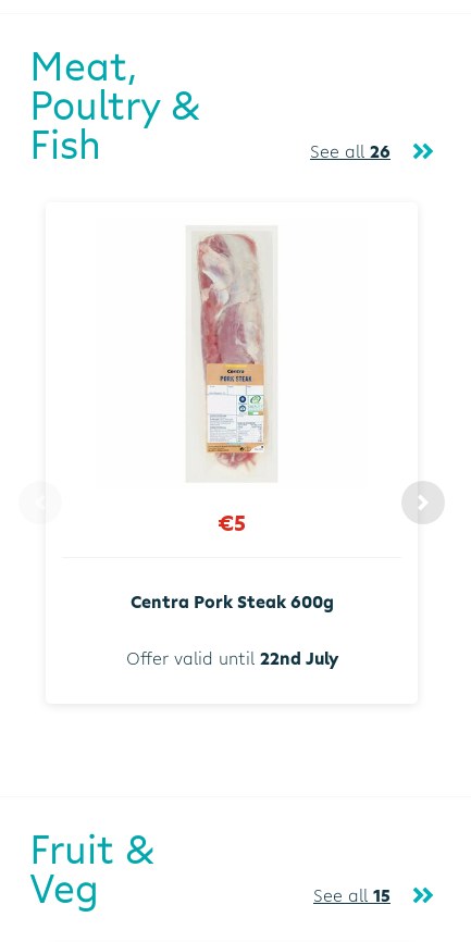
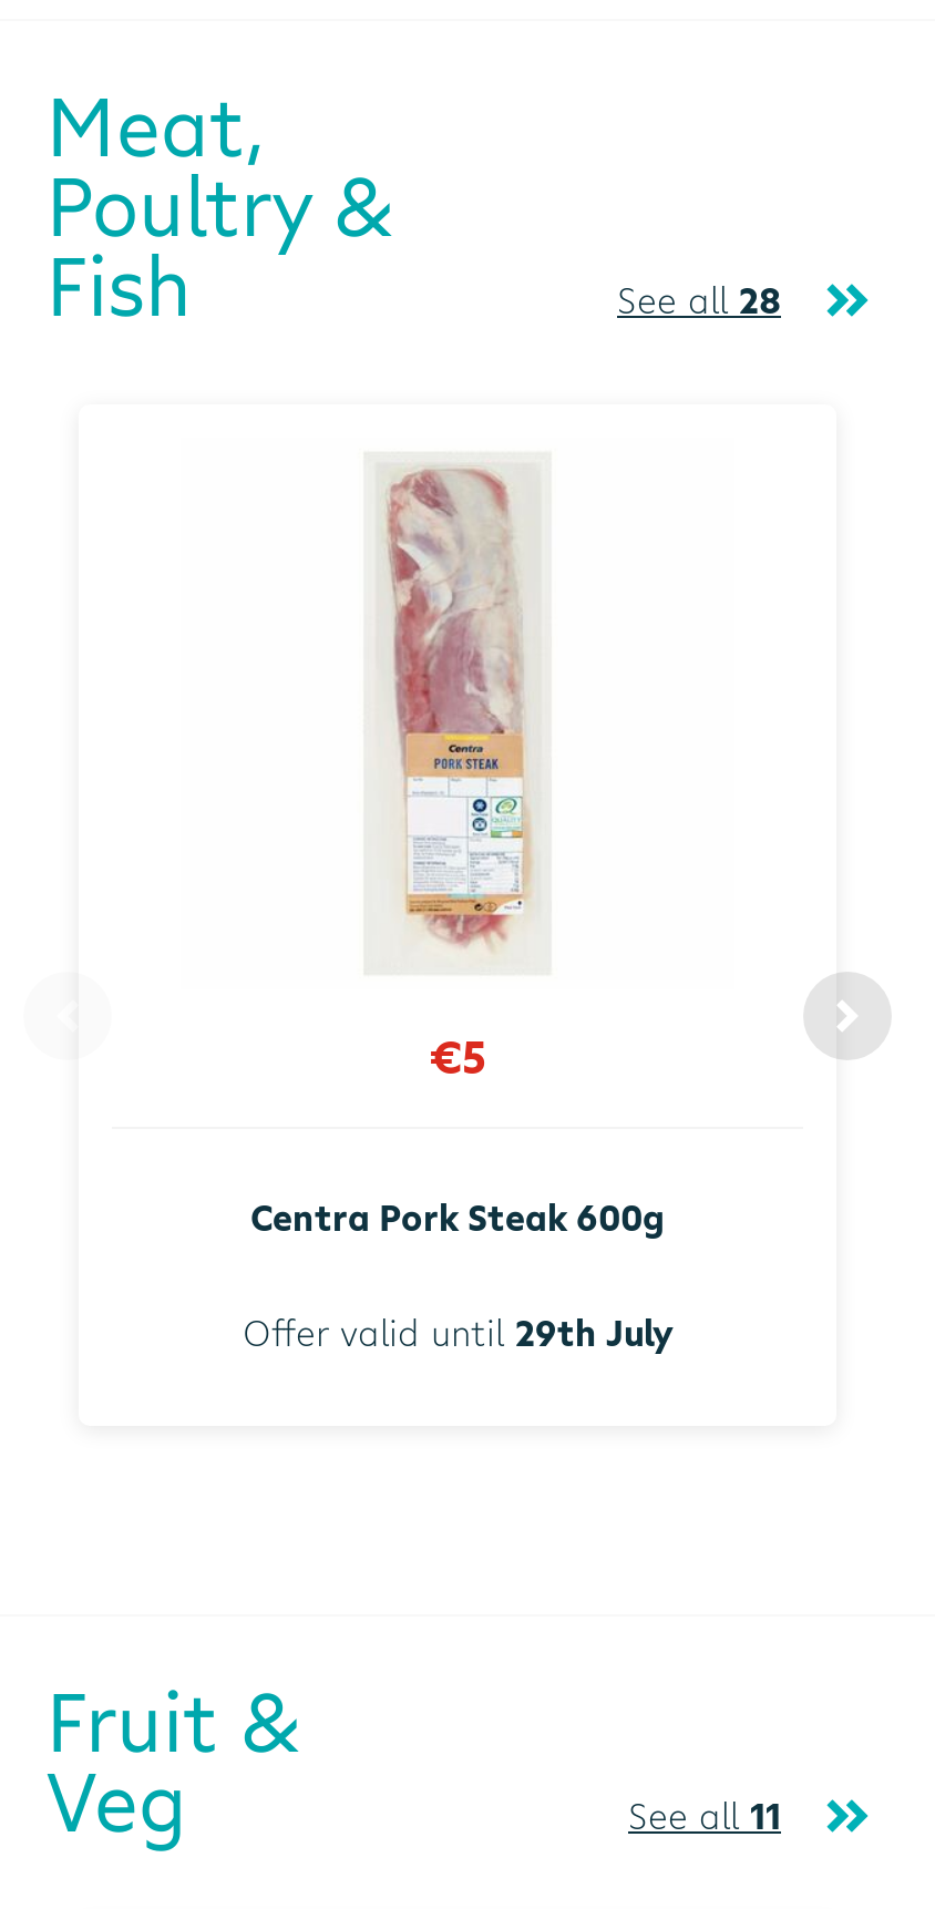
[310,139,391,163] See all 26 -> [617,275,781,324] See all 28
[126,647,338,670] Offer valid until 22nd July -> [243,1309,672,1358] Offer valid until 29th July
[313,884,391,908] See all 15 -> [628,1792,781,1841] See all 11

